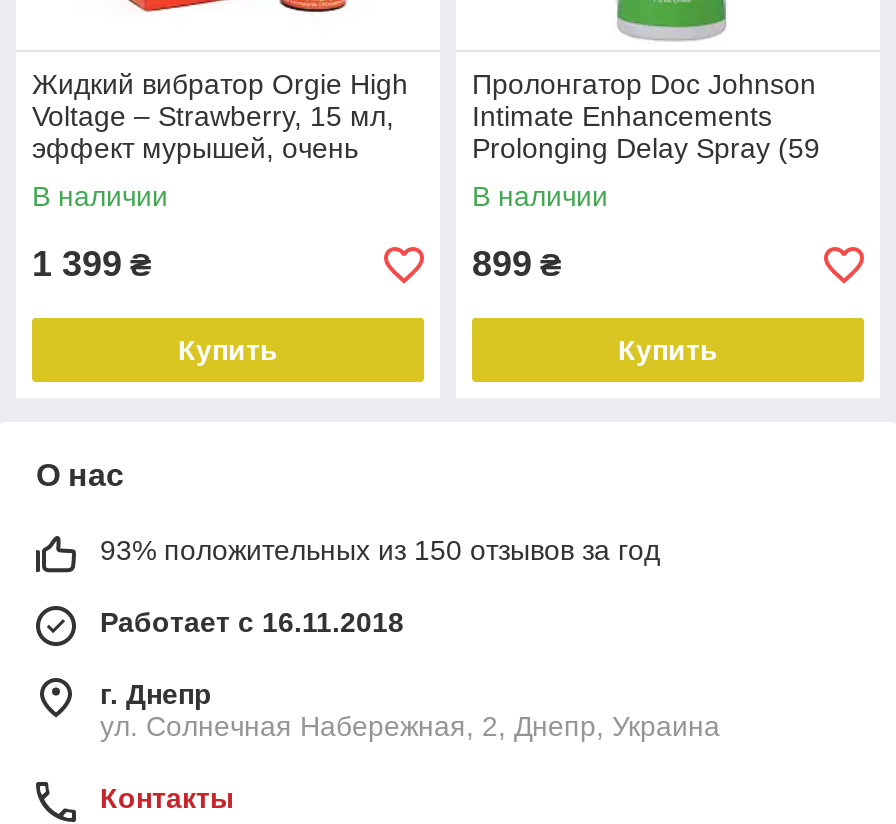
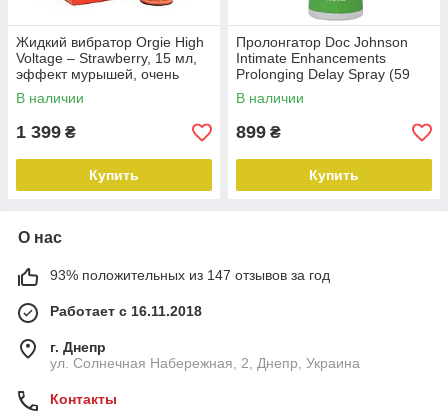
[100,534,660,566] 93% положительных из 150 отзывов за год -> [50,267,330,283] 93% положительных из 147 отзывов за год

